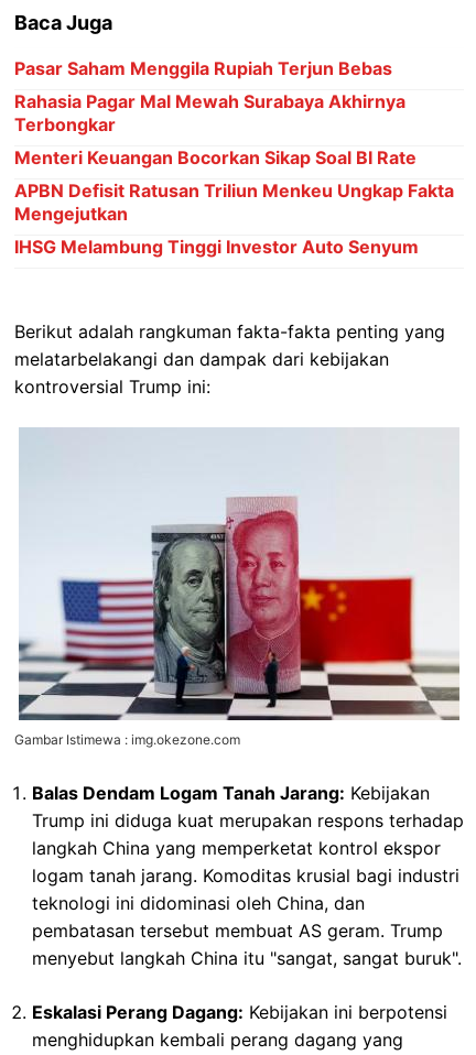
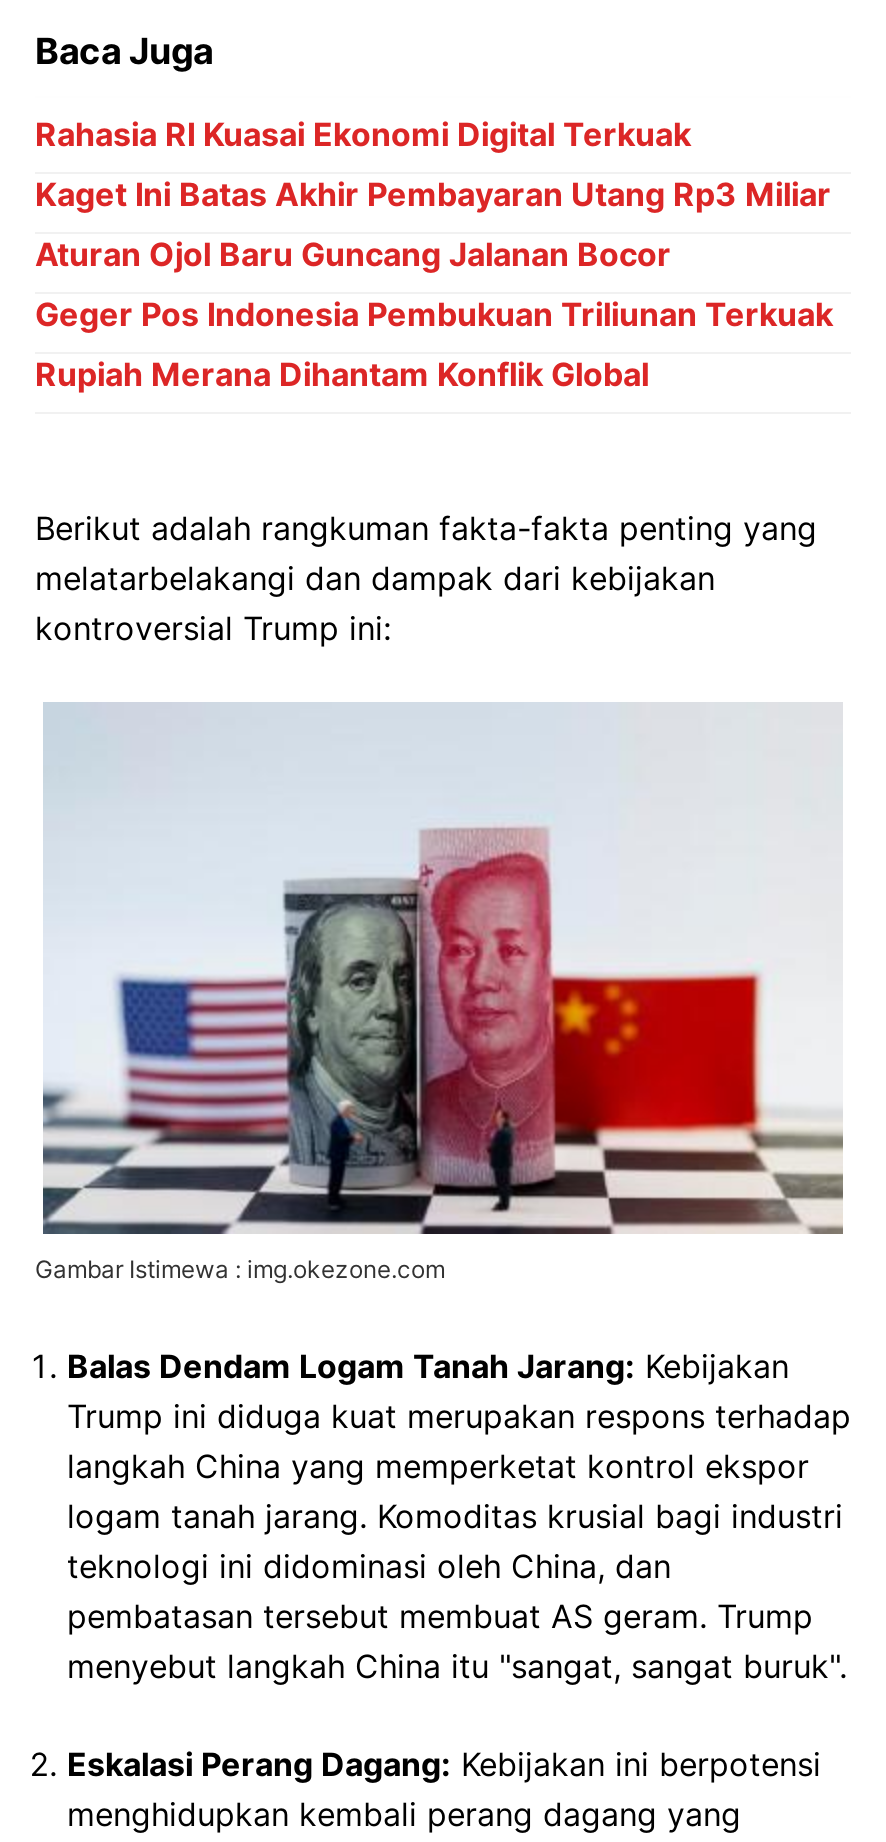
[14,57,392,80] Pasar Saham Menggila Rupiah Terjun Bebas -> [35,114,691,154] Rahasia RI Kuasai Ekonomi Digital Terkuak
[14,91,405,136] Rahasia Pagar Mal Mewah Surabaya Akhirnya | Terbongkar -> [35,174,831,214] Kaget Ini Batas Akhir Pembayaran Utang Rp3 Miliar
[14,147,416,169] Menteri Keuangan Bocorkan Sikap Soal BI Rate -> [35,234,671,274] Aturan Ojol Baru Guncang Jalanan Bocor
[14,180,454,225] APBN Defisit Ratusan Triliun Menkeu Ungkap Fakta | Mengejutkan -> [35,294,833,334] Geger Pos Indonesia Pembukuan Triliunan Terkuak
[14,236,419,258] IHSG Melambung Tinggi Investor Auto Senyum -> [35,354,649,394] Rupiah Merana Dihantam Konflik Global

